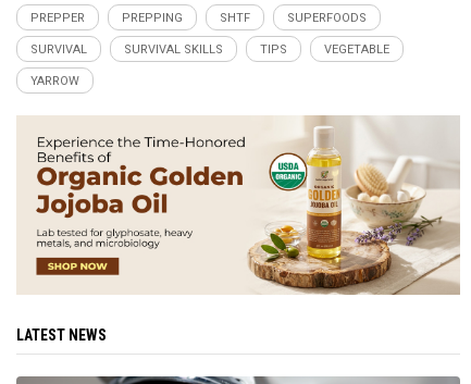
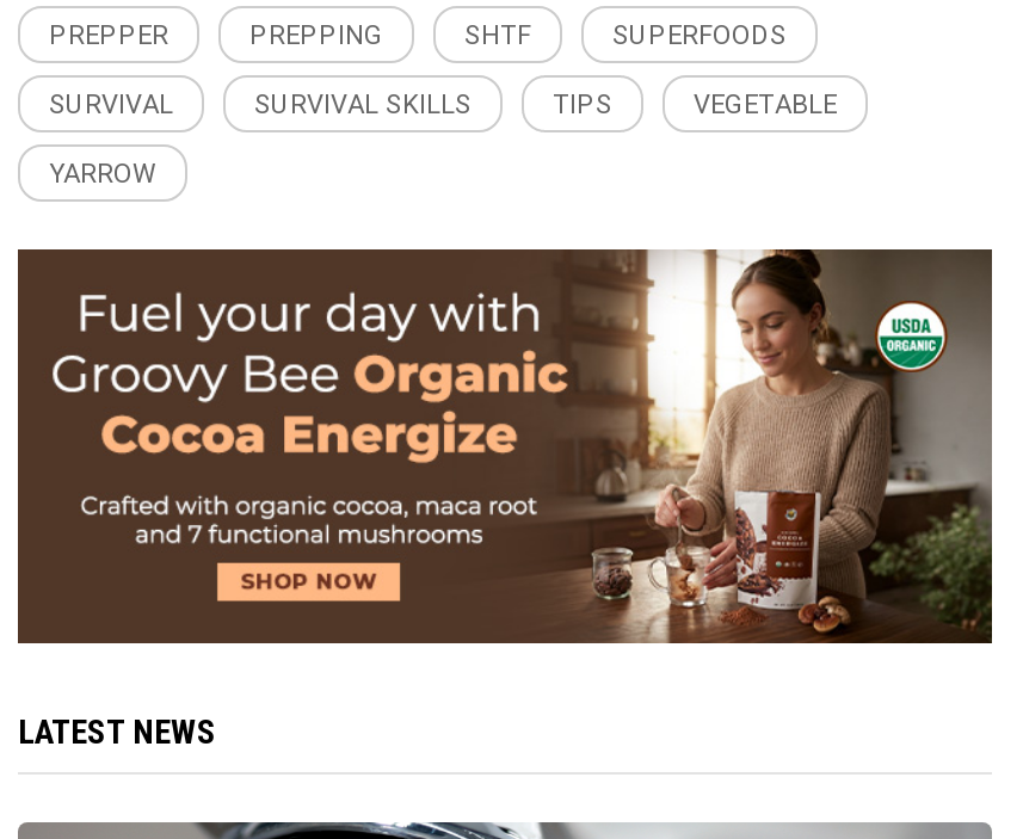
[16,115,460,296] [image] -> [16,247,994,646] [image]

